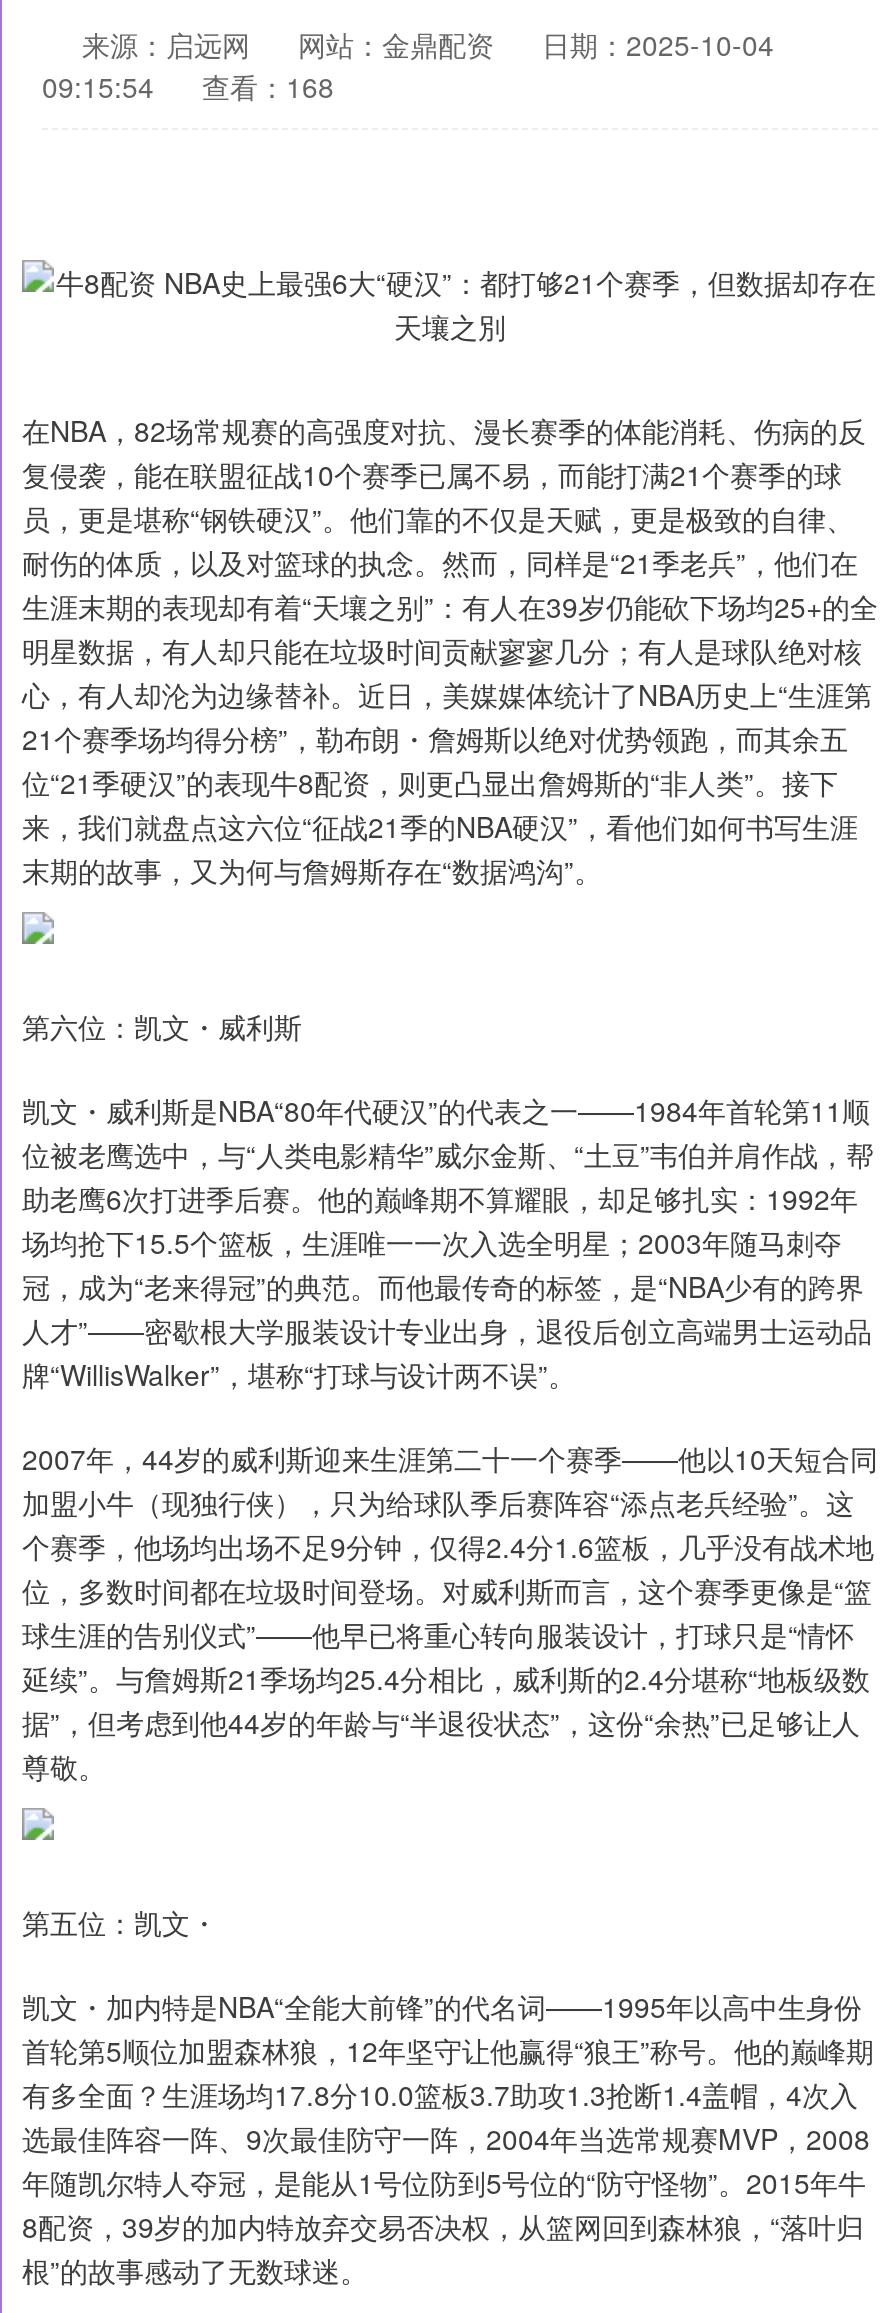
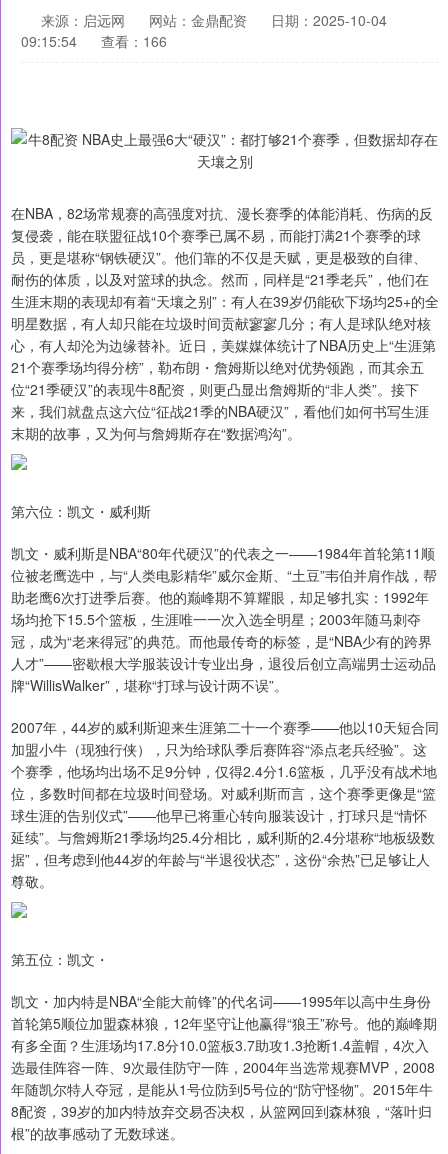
[42,66,334,106] 09:15:54 查看：168 -> [21,31,167,51] 09:15:54 查看：166

